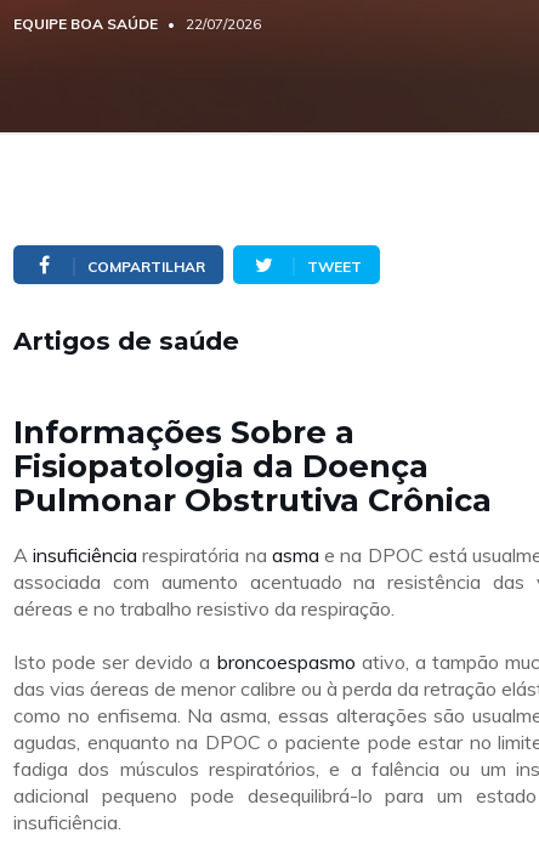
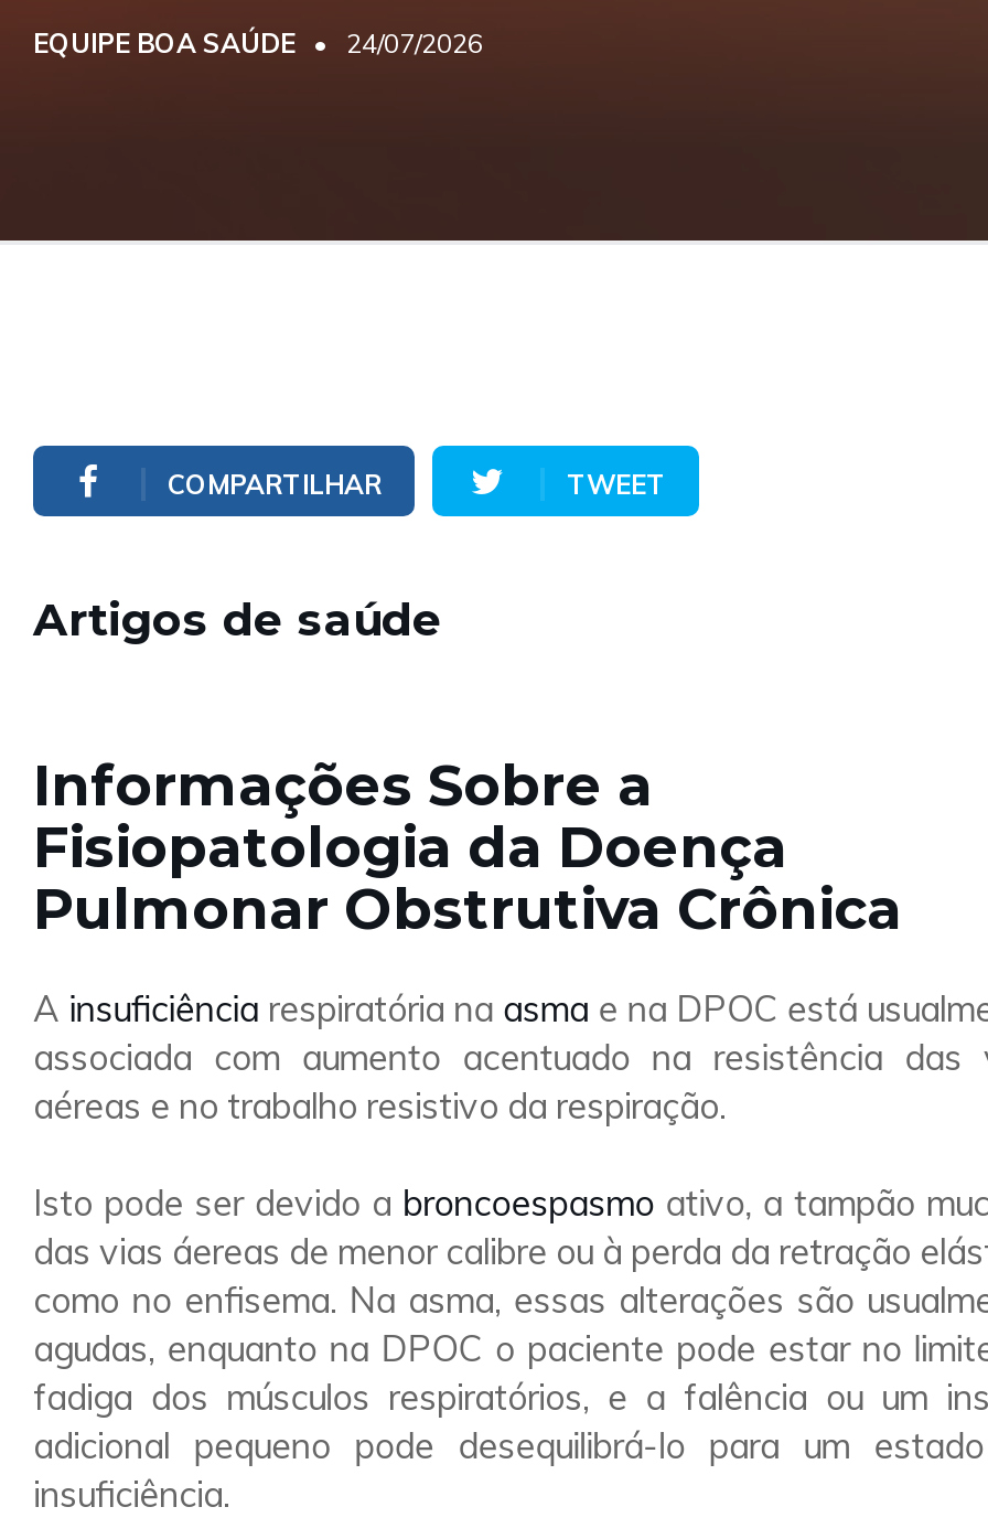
[13,15,261,33] EQUIPE BOA SAÚDE 22/07/2026 -> [33,26,483,60] EQUIPE BOA SAÚDE 24/07/2026

